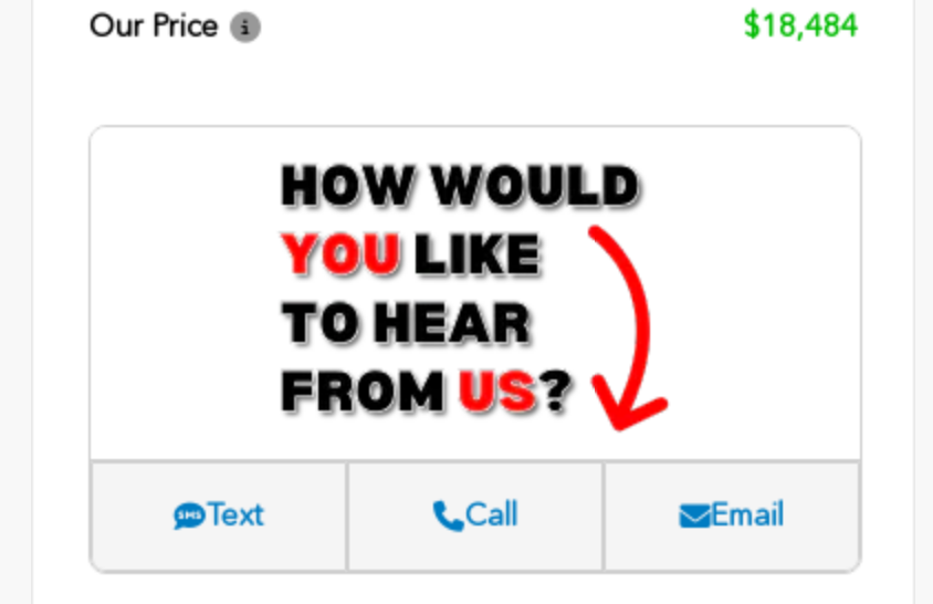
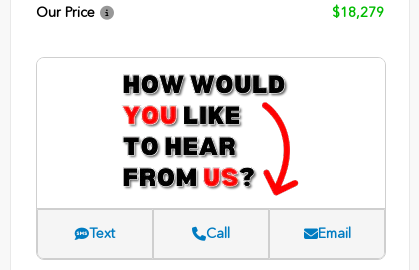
[743,7,858,44] $18,484 -> [332,3,384,20] $18,279

